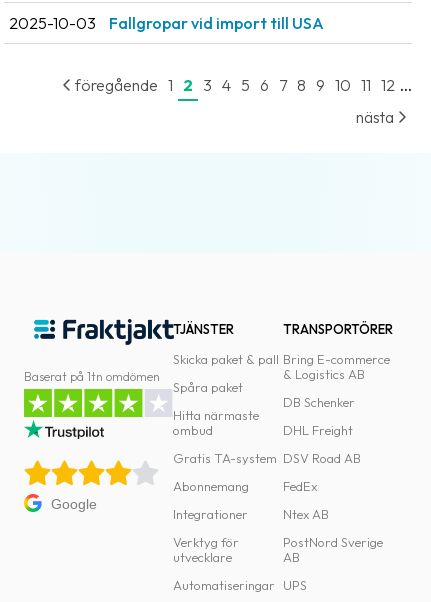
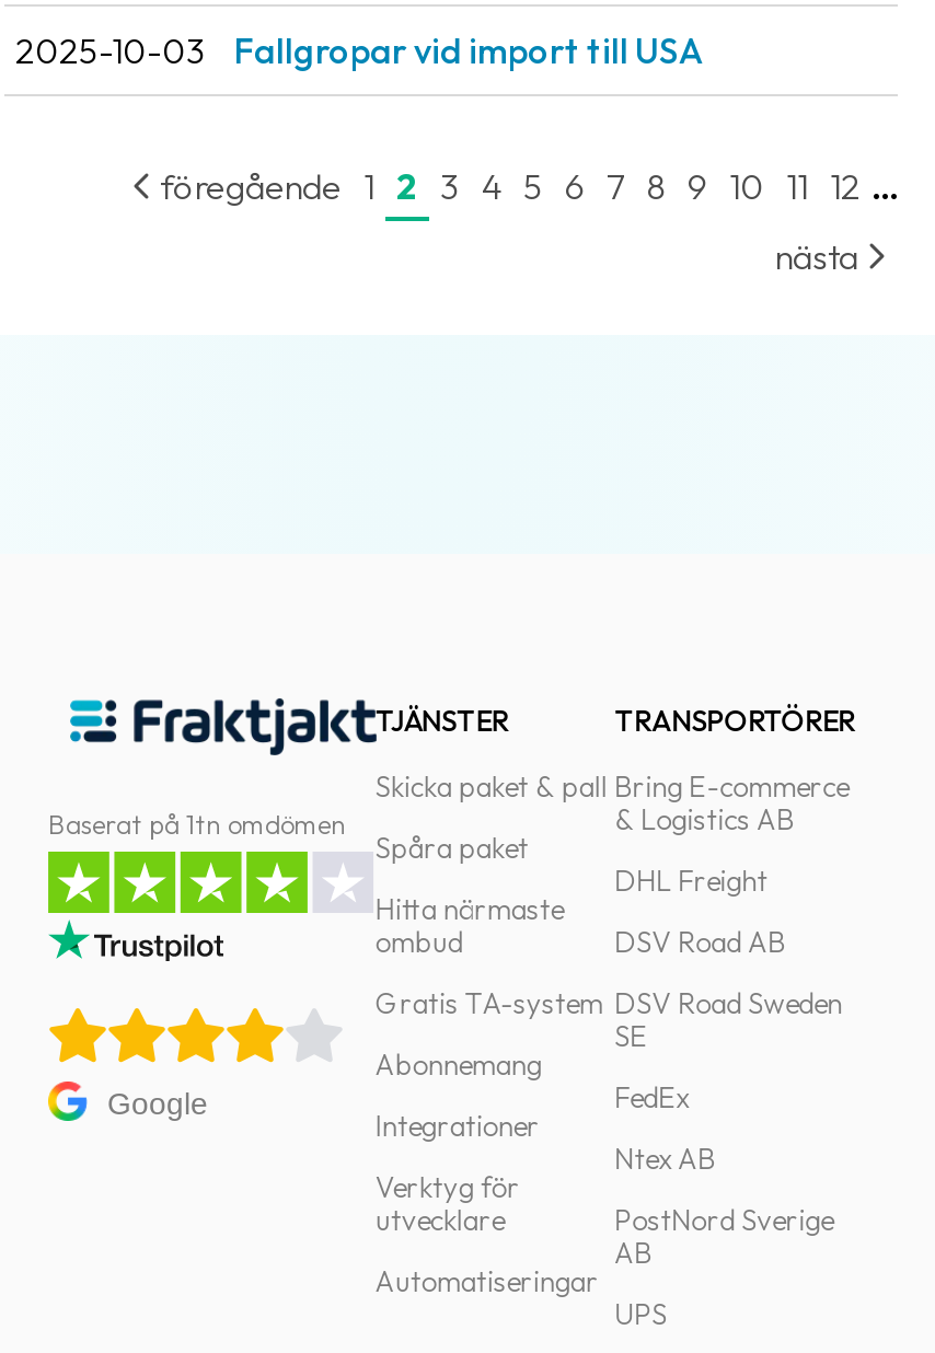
[283,394,355,410] DB Schenker -> none
moved [283,422,361,466] -> [615,863,785,959]: DHL Freight | DSV Road AB
none -> [615,985,842,1053] DSV Road Sweden | SE

